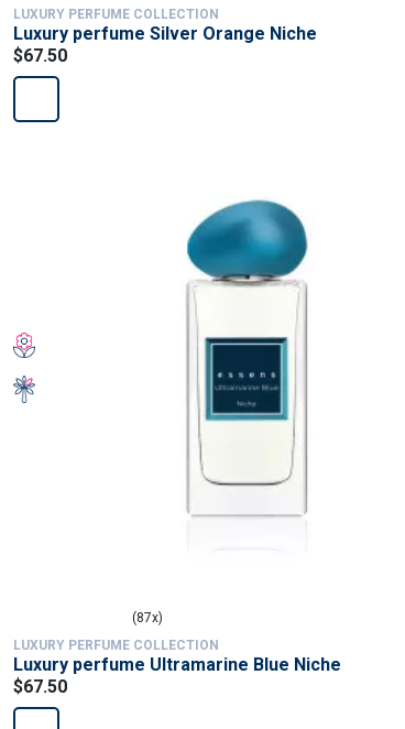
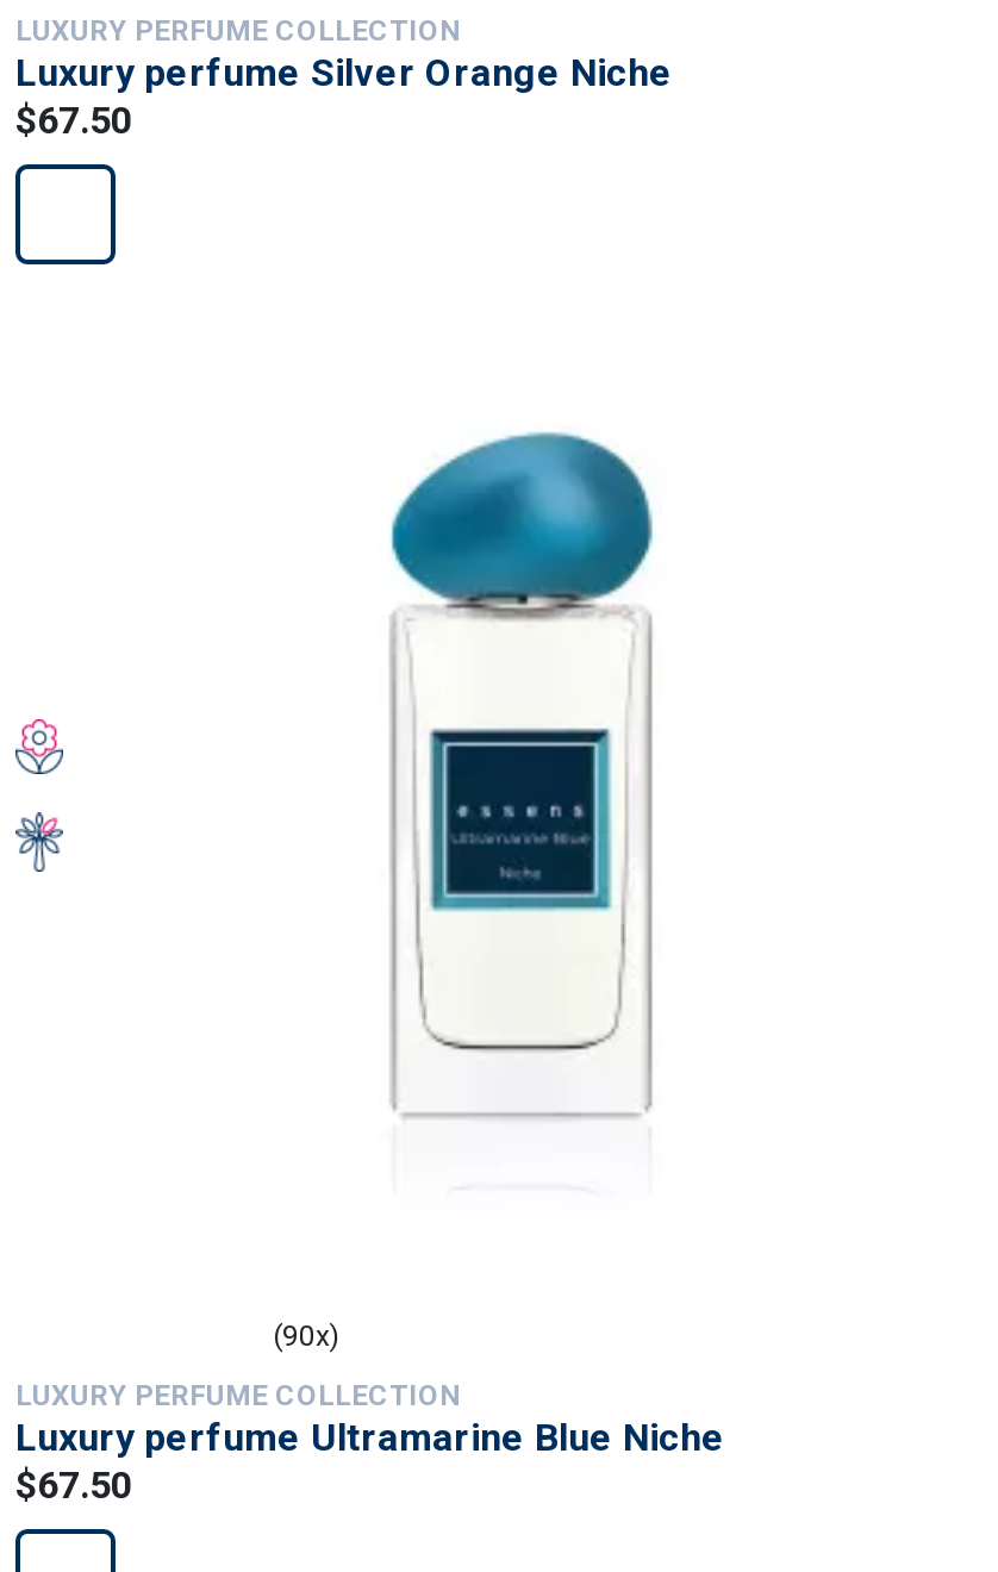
[132,610,163,625] (87x) -> [273,1319,339,1353] (90x)

